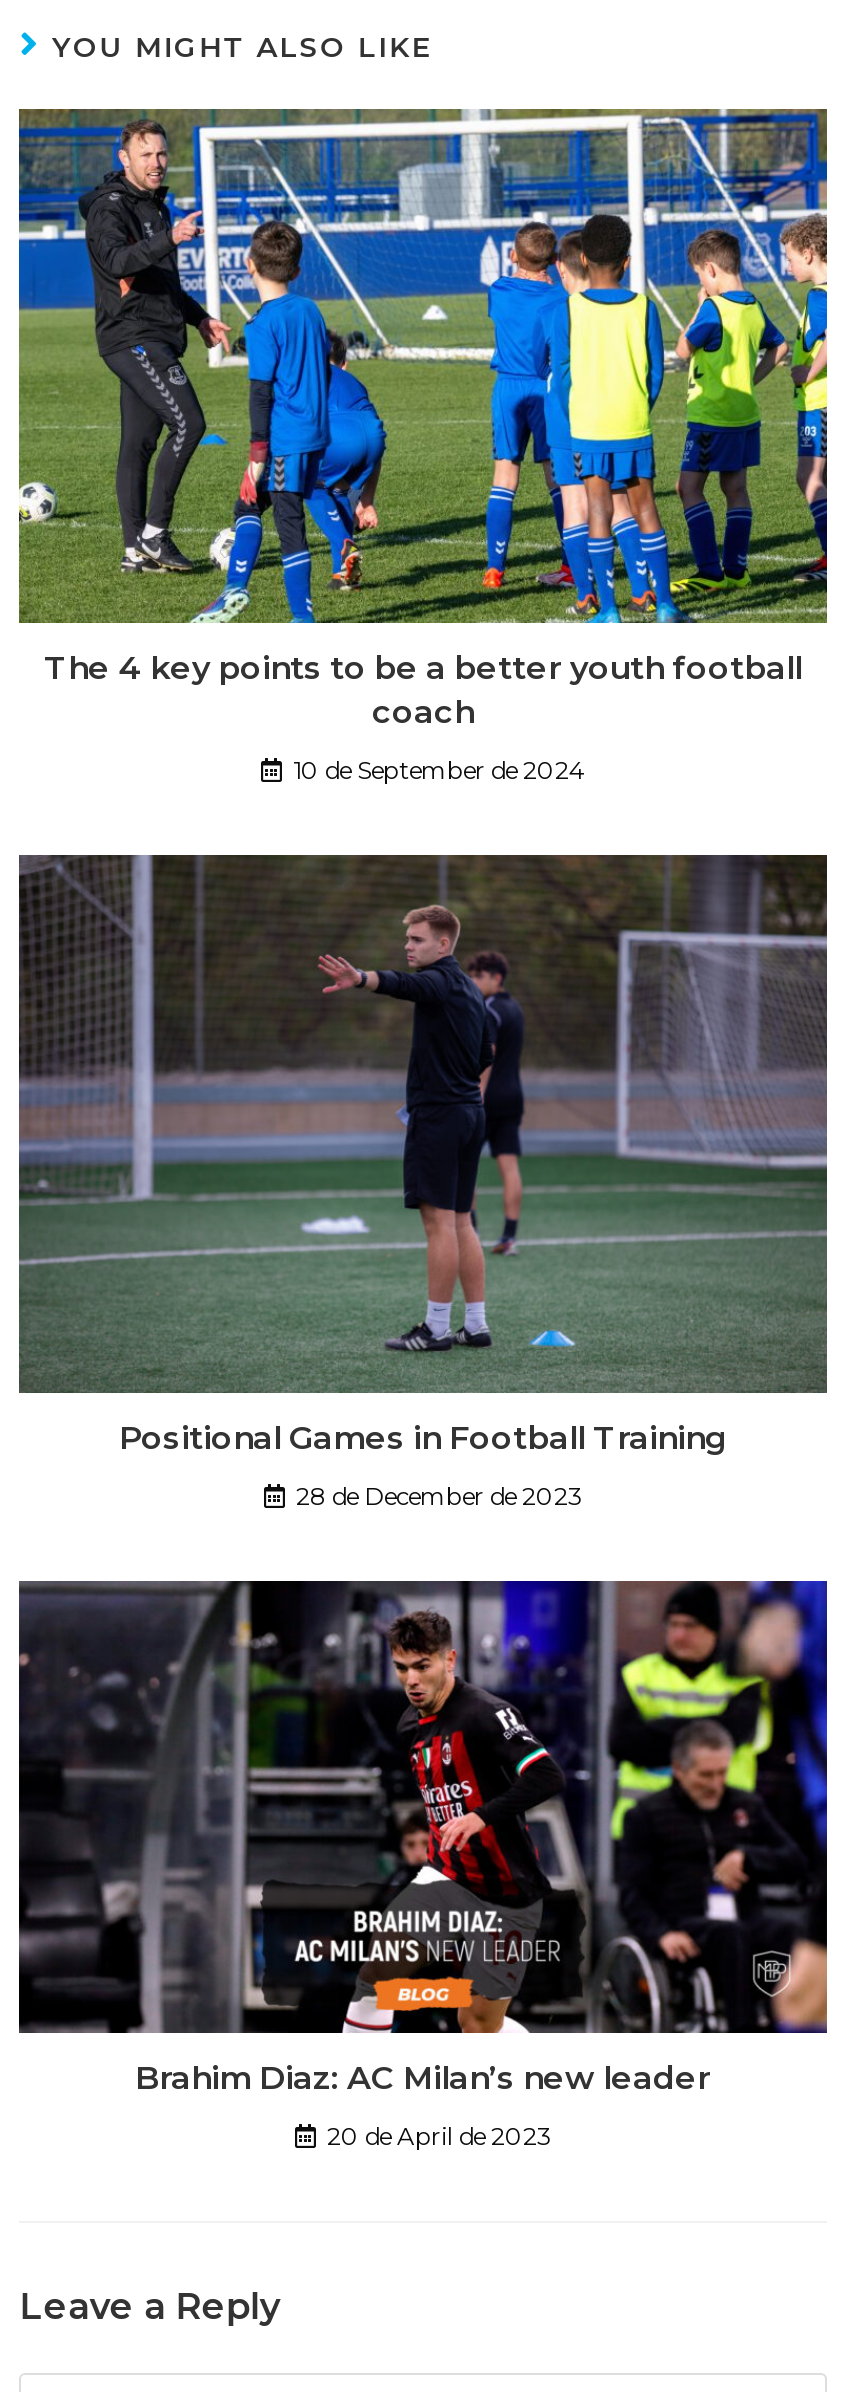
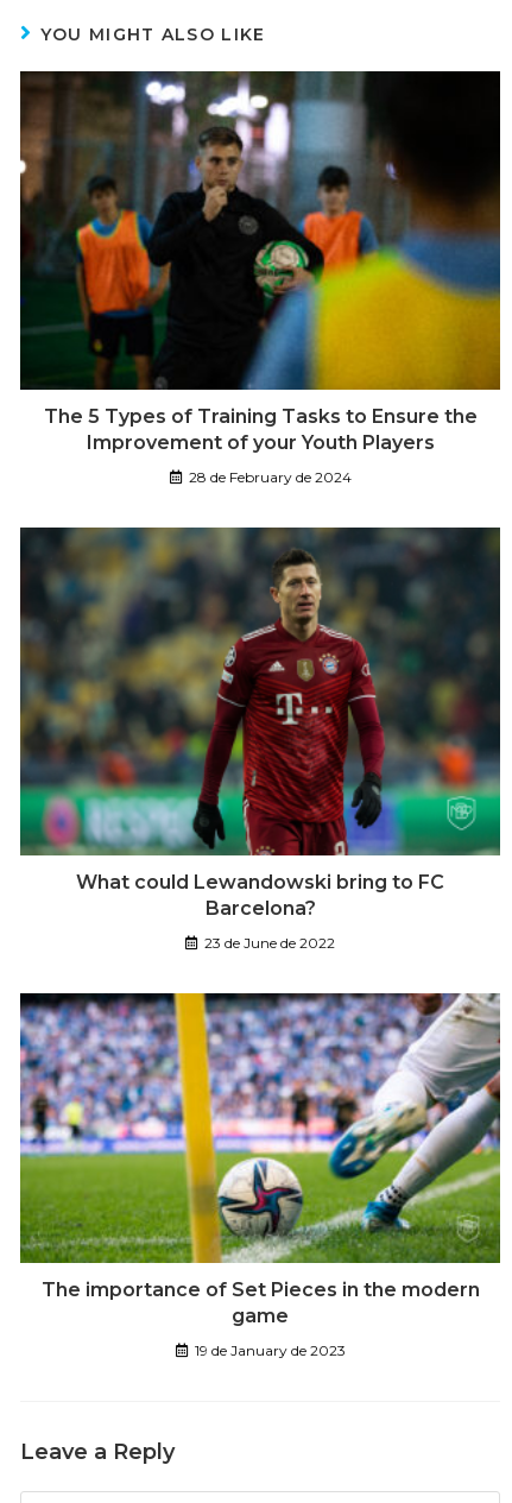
[17,107,829,731] [image] | The 4 key points to be a better youth football | coach -> [19,70,501,454] [image] | The 5 Types of Training Tasks to Ensure the | Improvement of your Youth Players
[293,755,585,785] 10 de September de 2024 -> [188,469,351,487] 28 de February de 2024
[19,853,829,1456] [image] | Positional Games in Football Training -> [20,526,500,920] [image] | What could Lewandowski bring to FC | Barcelona?
[296,1480,582,1510] 28 de December de 2023 -> [204,934,335,952] 23 de June de 2022
[17,1567,829,2098] [image] | Brahim Diaz: AC Milan’s new leader -> [19,992,501,1327] [image] | The importance of Set Pieces in the modern | game
[327,2122,551,2152] 20 de April de 2023 -> [194,1342,345,1359] 19 de January de 2023

